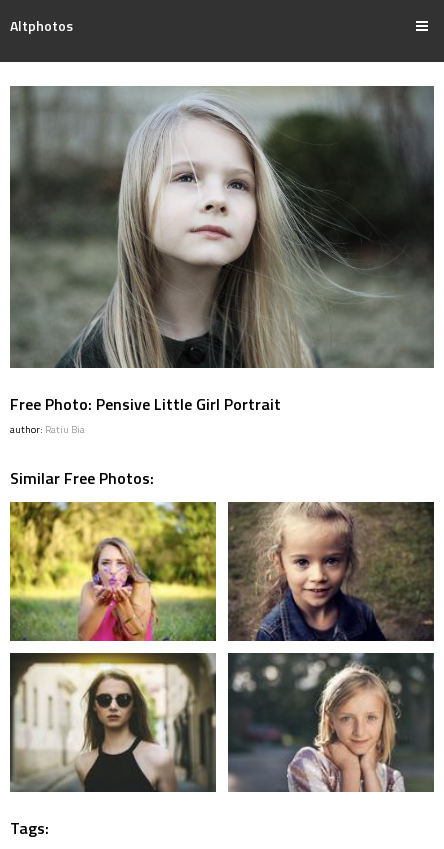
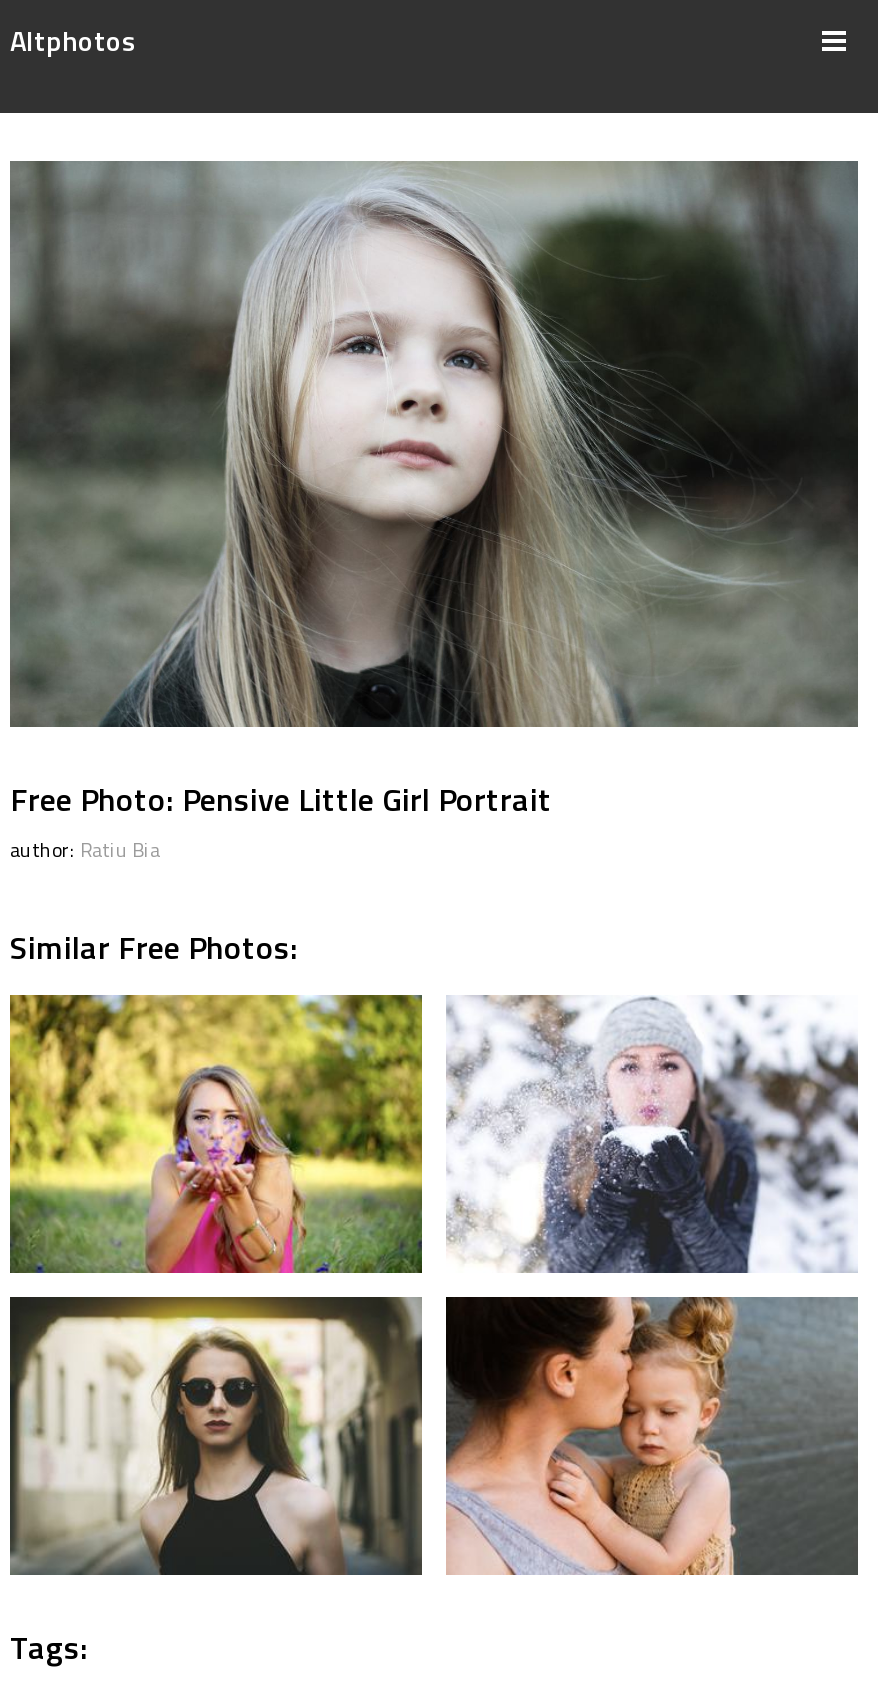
[227,501,435,642] [image] -> [446,993,858,1275] [image]
[227,652,434,793] [image] -> [444,1295,858,1577] [image]

